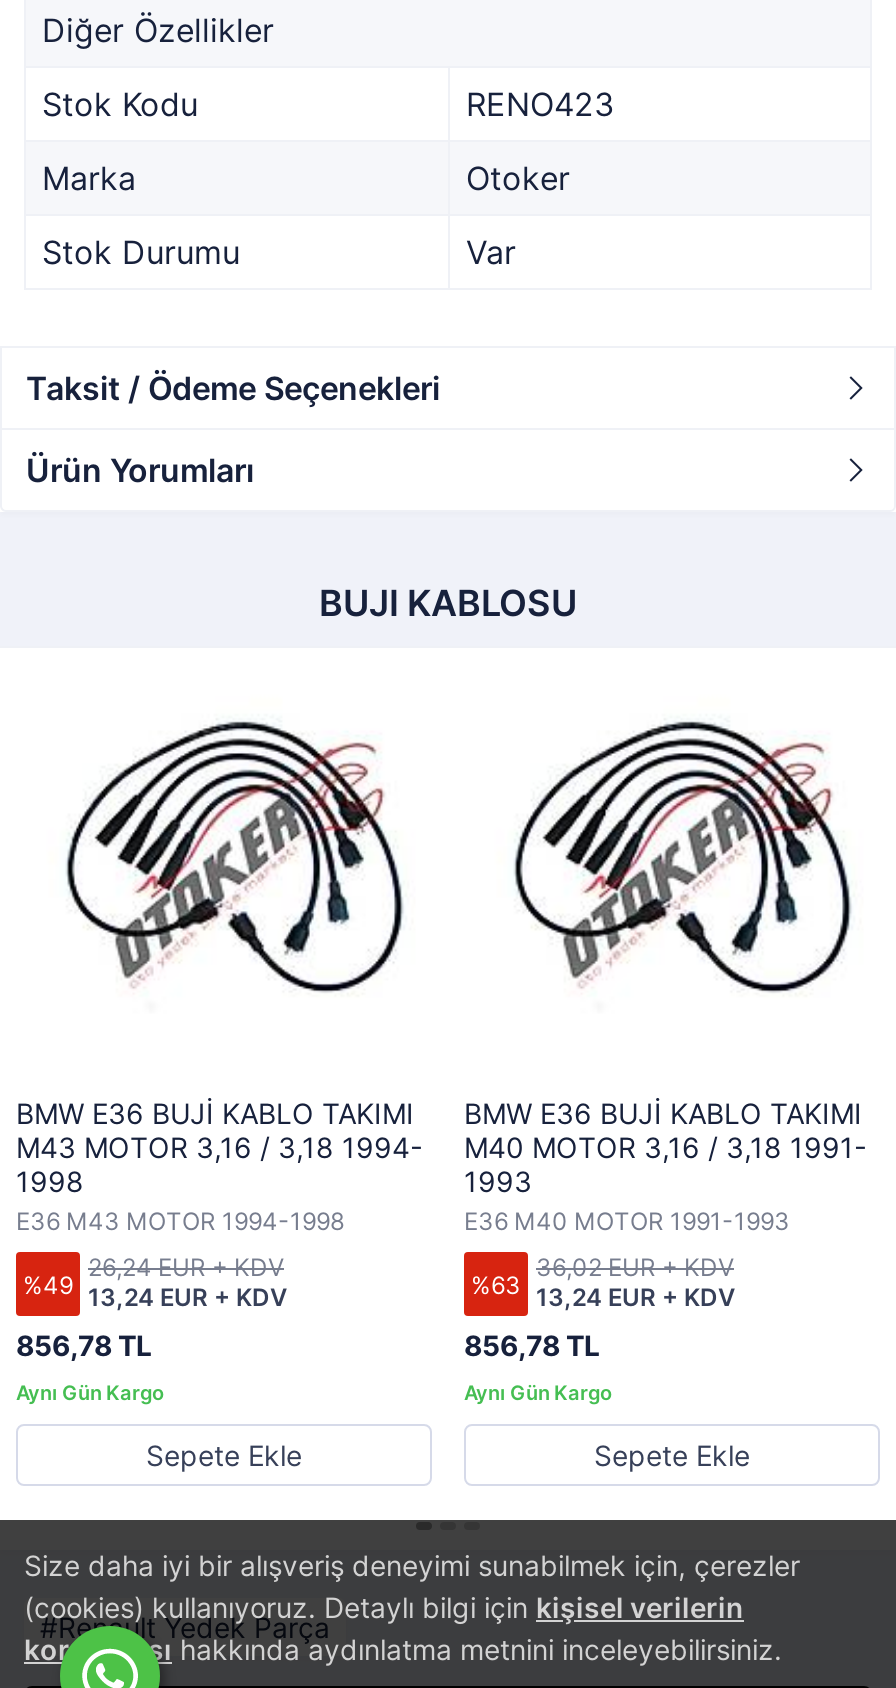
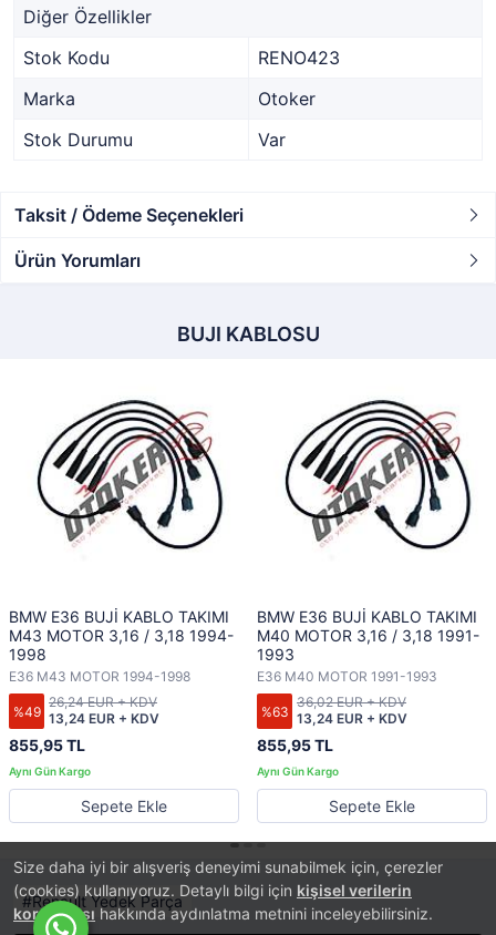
[16,1328,152,1362] 856,78 TL -> [9,736,85,754] 855,95 TL
[464,1328,600,1362] 856,78 TL -> [257,736,333,754] 855,95 TL

